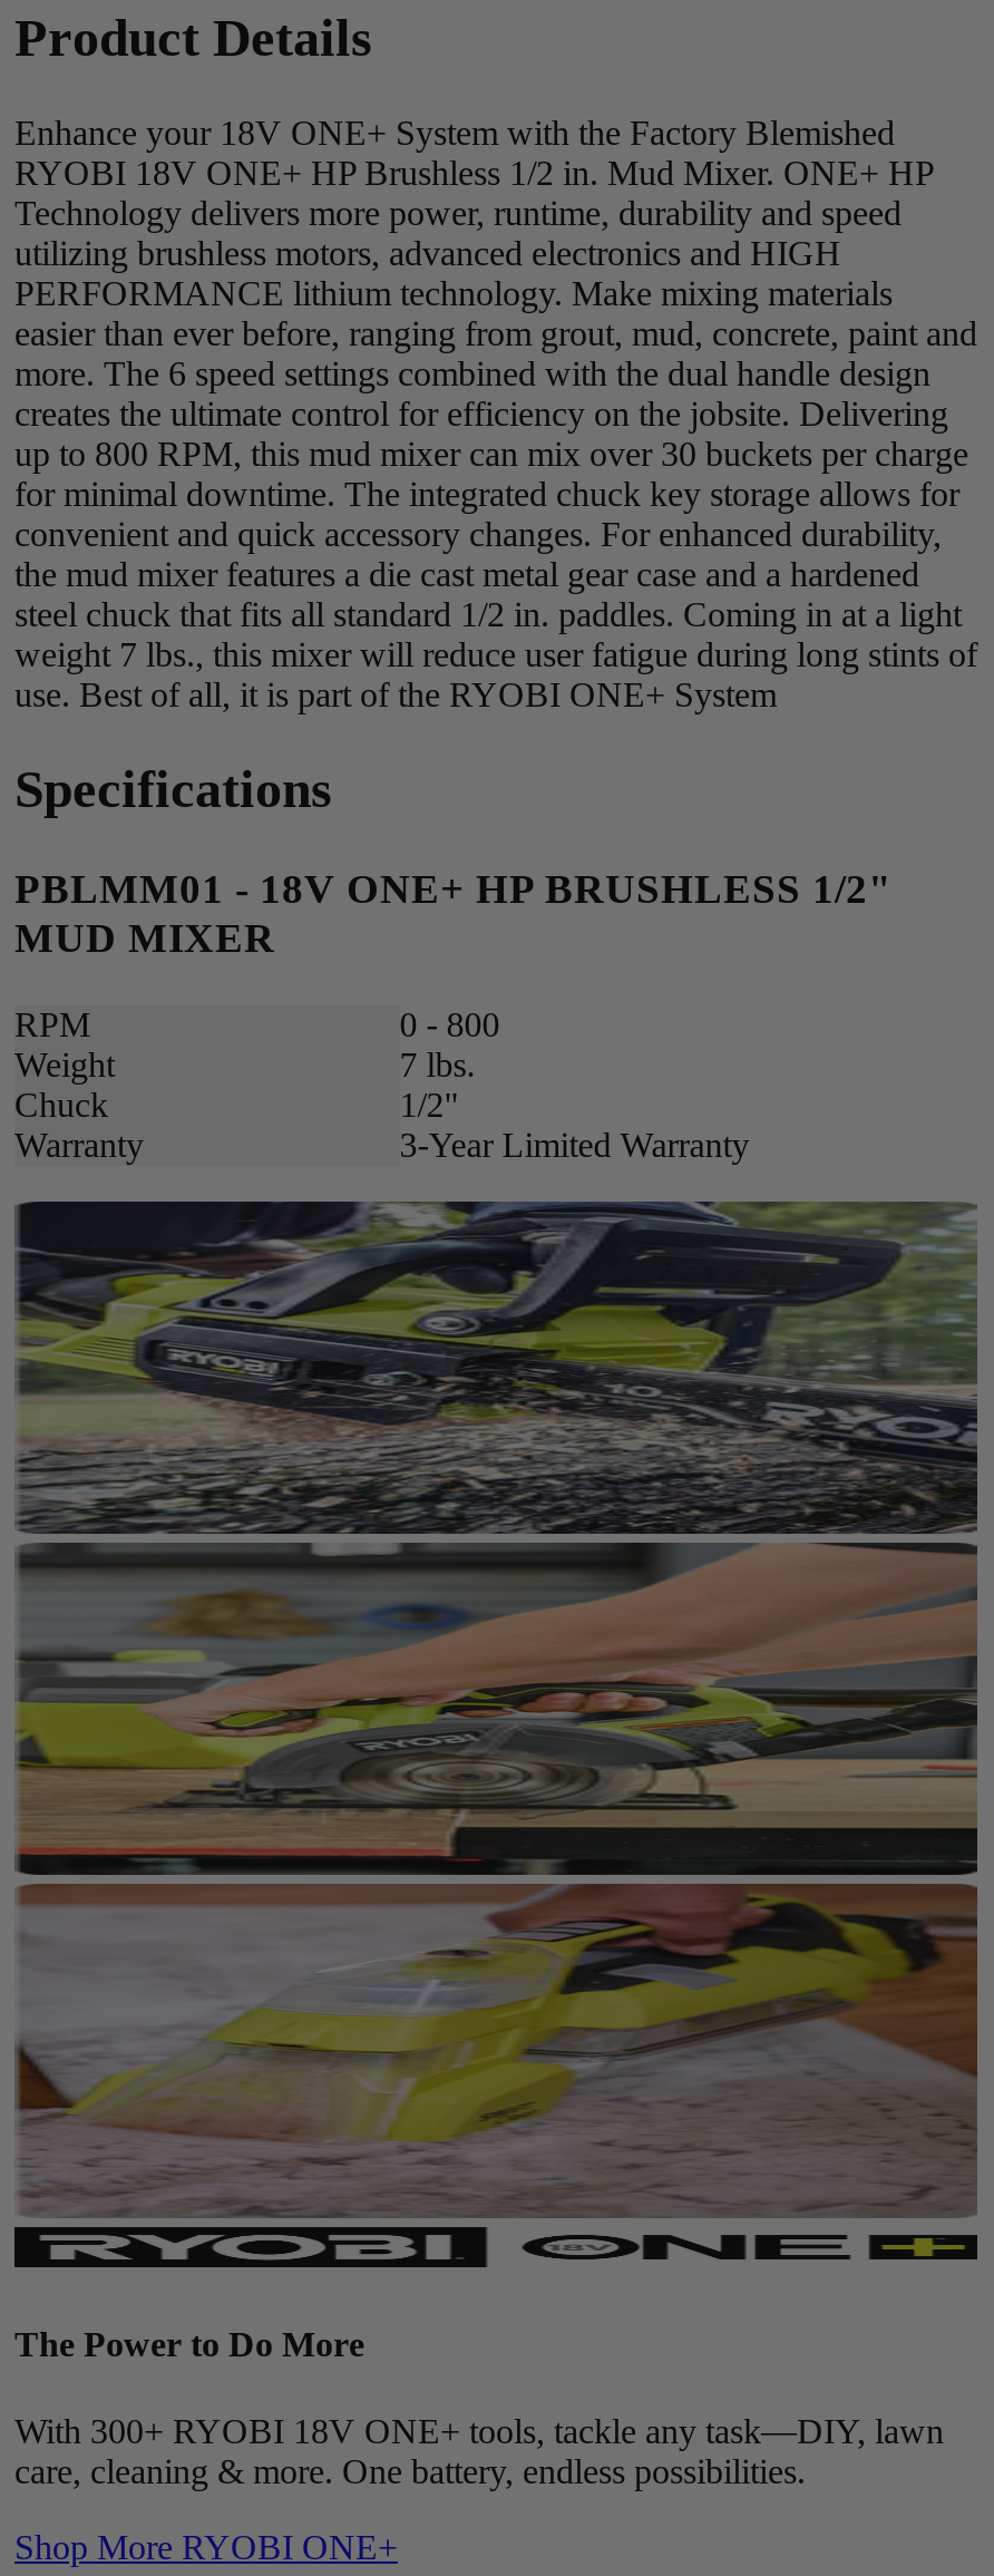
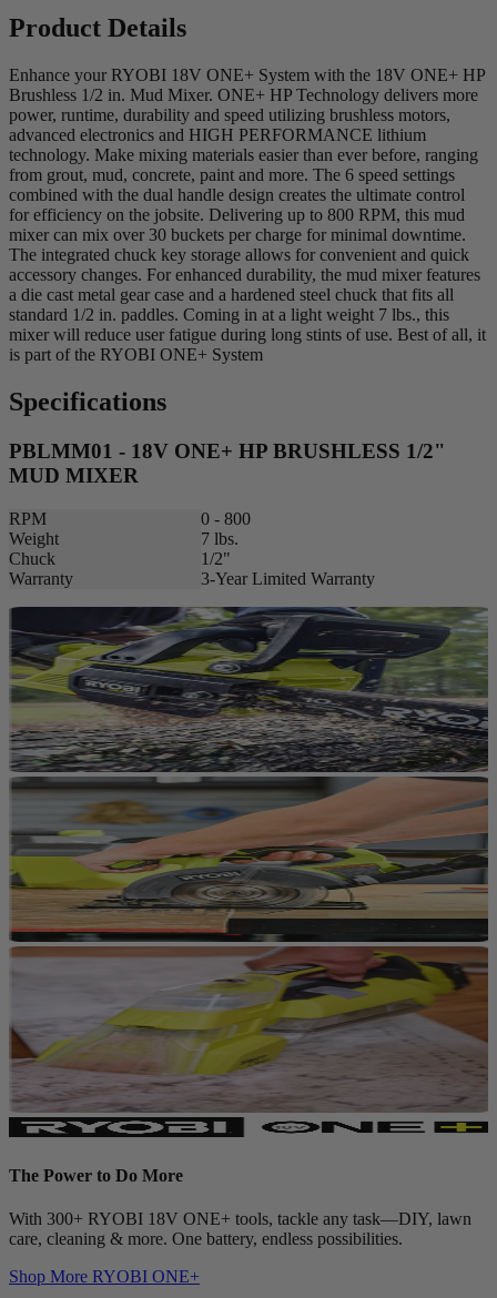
[14,115,977,714] Enhance your 18V ONE+ System with the Factory Blemished | RYOBI 18V ONE+ HP Brushless 1/2 in. Mud Mixer. ONE+ HP | Technology delivers more power, runtime, durability and speed | utilizing brushless motors, advanced electronics and HIGH | PERFORMANCE lithium technology. Make mixing materials | easier than ever before, ranging from grout, mud, concrete, paint and | more. The 6 speed settings combined with the dual handle design | creates the ultimate control for efficiency on the jobsite. Delivering | up to 800 RPM, this mud mixer can mix over 30 buckets per charge | for minimal downtime. The integrated chuck key storage allows for | convenient and quick accessory changes. For enhanced durability, | the mud mixer features a die cast metal gear case and a hardened | steel chuck that fits all standard 1/2 in. paddles. Coming in at a light | weight 7 lbs., this mixer will reduce user fatigue during long stints of | use. Best of all, it is part of the RYOBI ONE+ System -> [9,66,486,364] Enhance your RYOBI 18V ONE+ System with the 18V ONE+ HP | Brushless 1/2 in. Mud Mixer. ONE+ HP Technology delivers more | power, runtime, durability and speed utilizing brushless motors, | advanced electronics and HIGH PERFORMANCE lithium | technology. Make mixing materials easier than ever before, ranging | from grout, mud, concrete, paint and more. The 6 speed settings | combined with the dual handle design creates the ultimate control | for efficiency on the jobsite. Delivering up to 800 RPM, this mud | mixer can mix over 30 buckets per charge for minimal downtime. | The integrated chuck key storage allows for convenient and quick | accessory changes. For enhanced durability, the mud mixer features | a die cast metal gear case and a hardened steel chuck that fits all | standard 1/2 in. paddles. Coming in at a light weight 7 lbs., this | mixer will reduce user fatigue during long stints of use. Best of all, it | is part of the RYOBI ONE+ System

